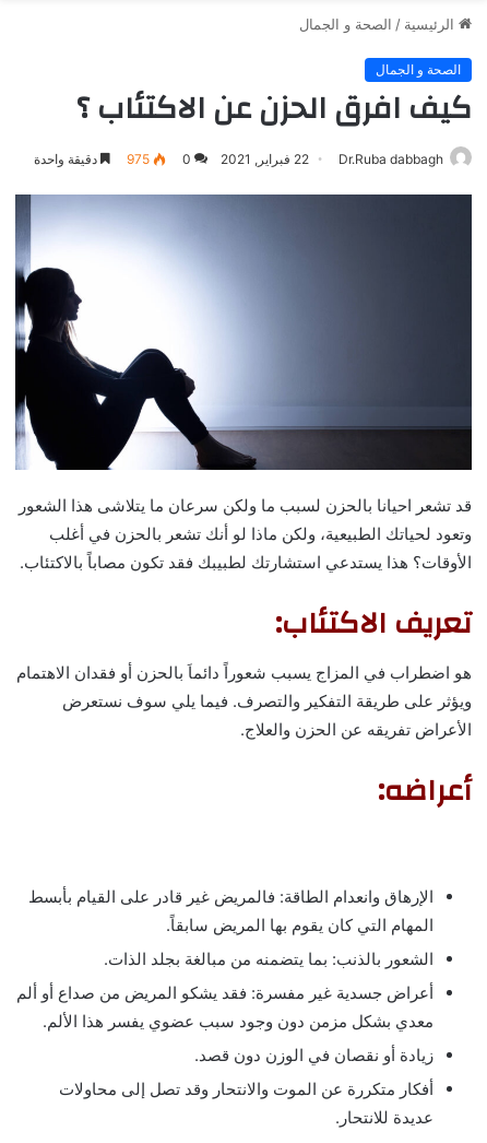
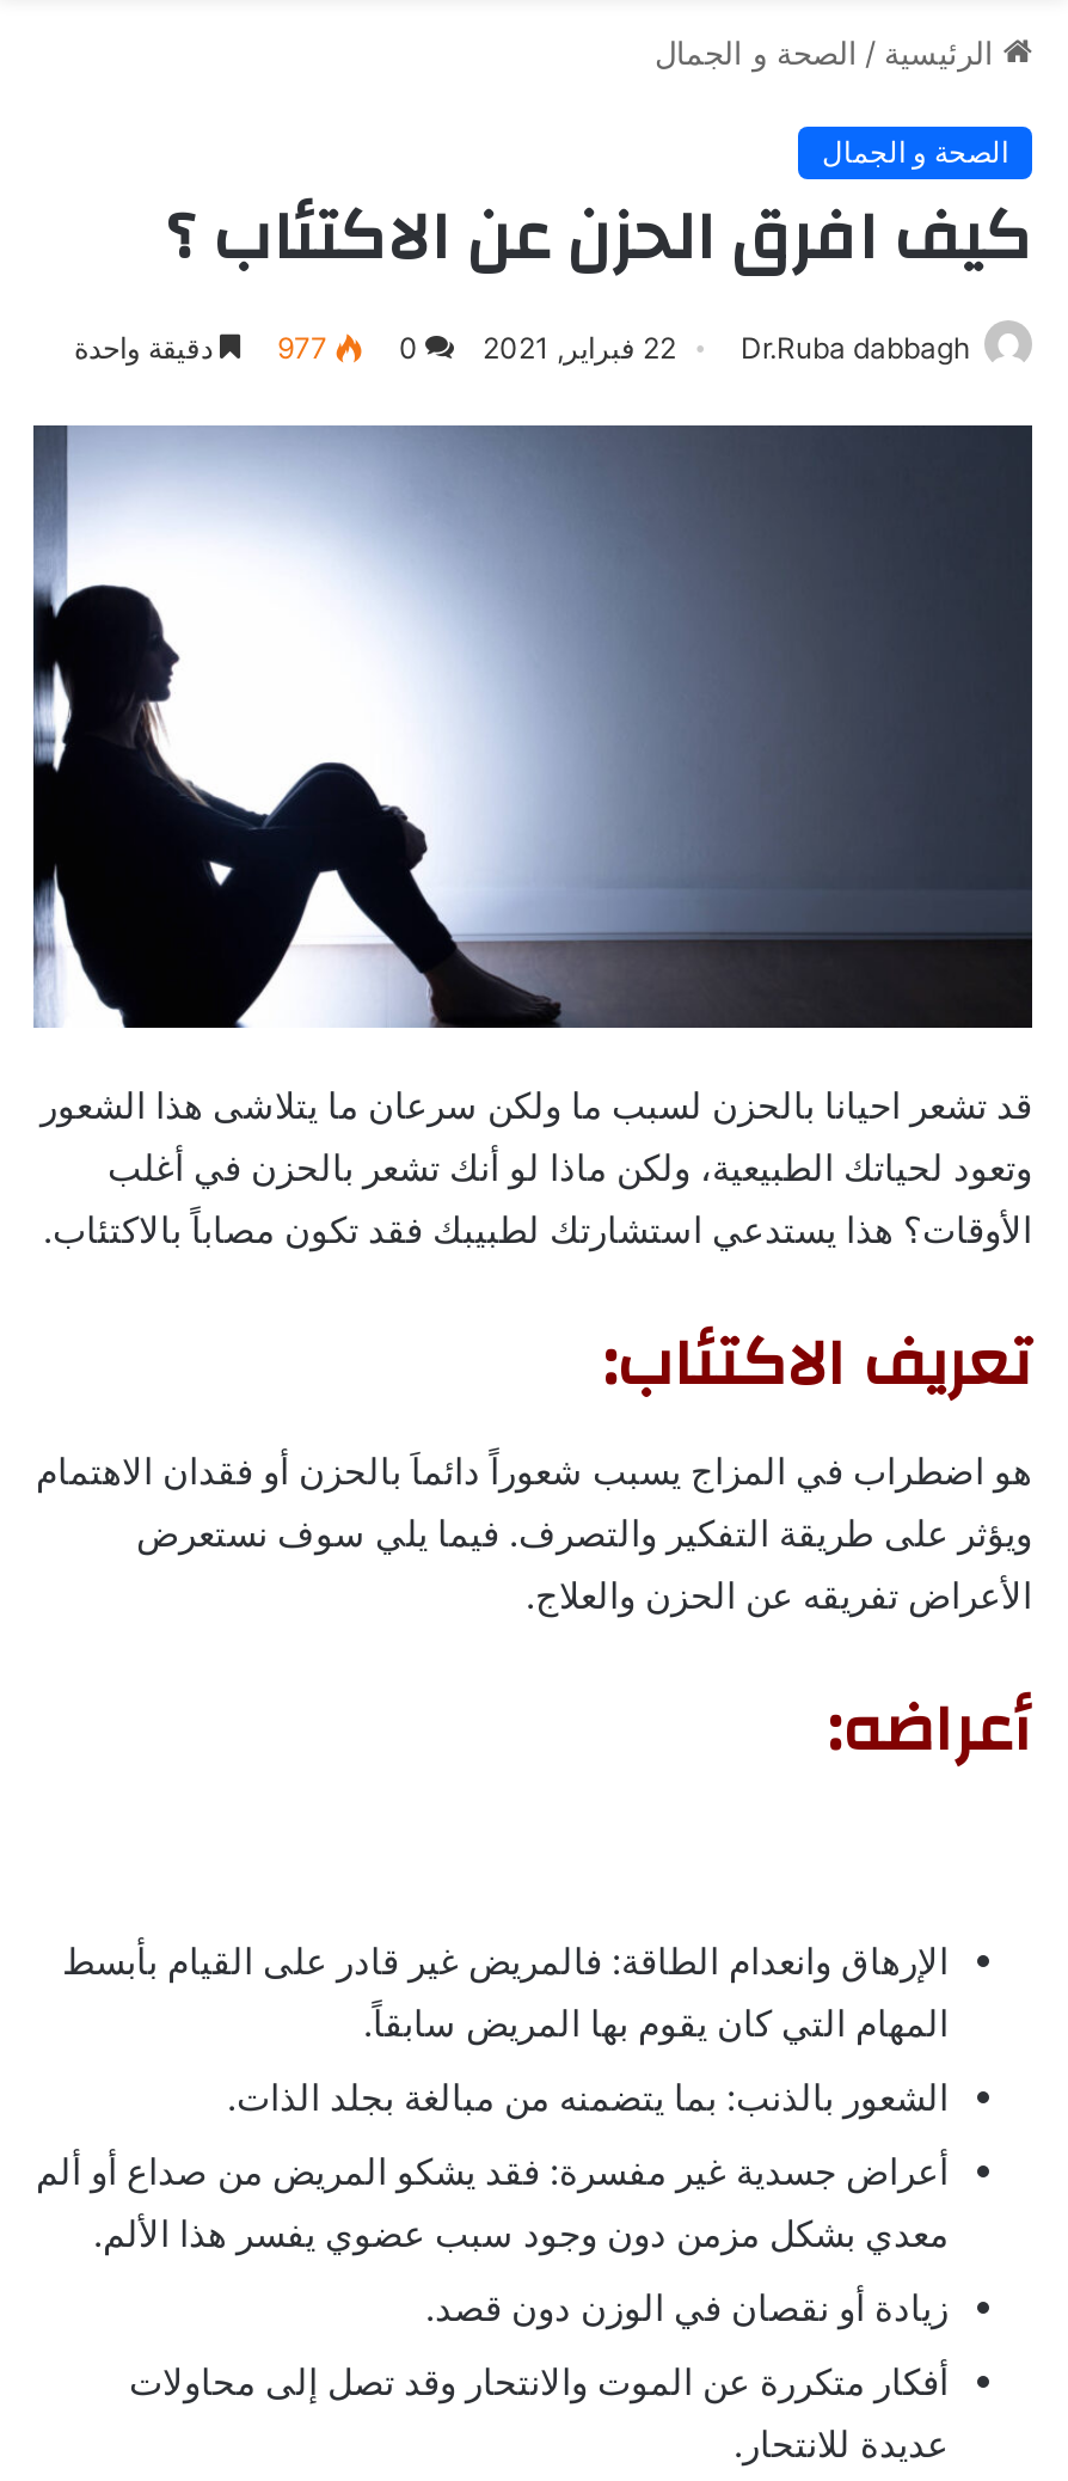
[34,151,191,167] 0 975 دقيقة واحدة -> [74,330,418,366] 0 977 دقيقة واحدة

